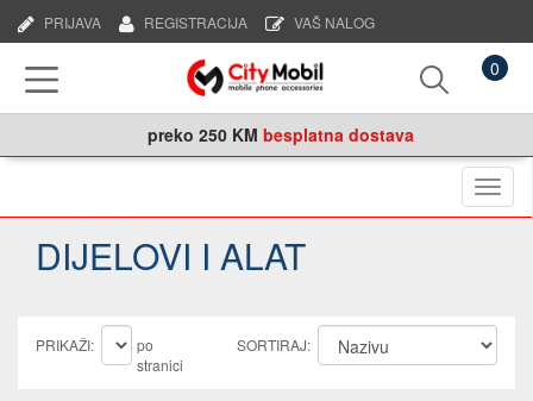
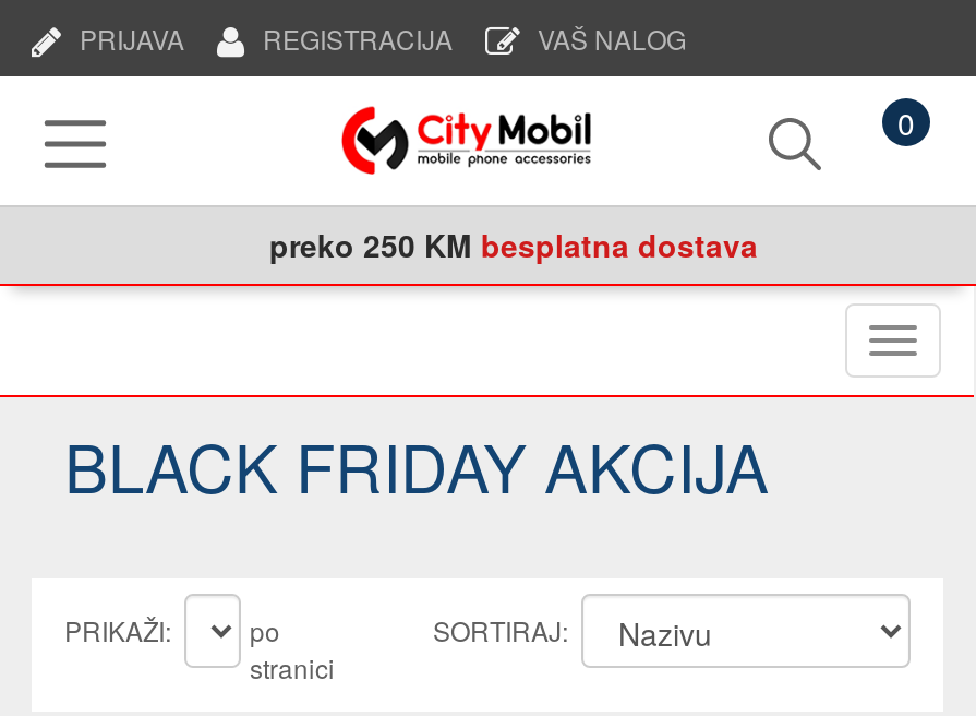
[36,230,306,281] DIJELOVI I ALAT -> [64,419,769,513] BLACK FRIDAY AKCIJA

